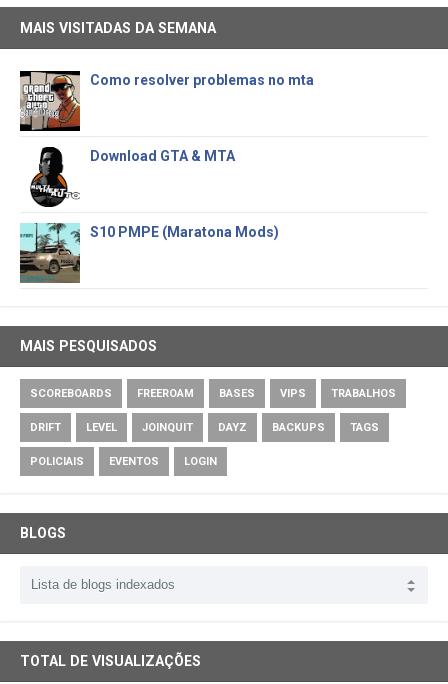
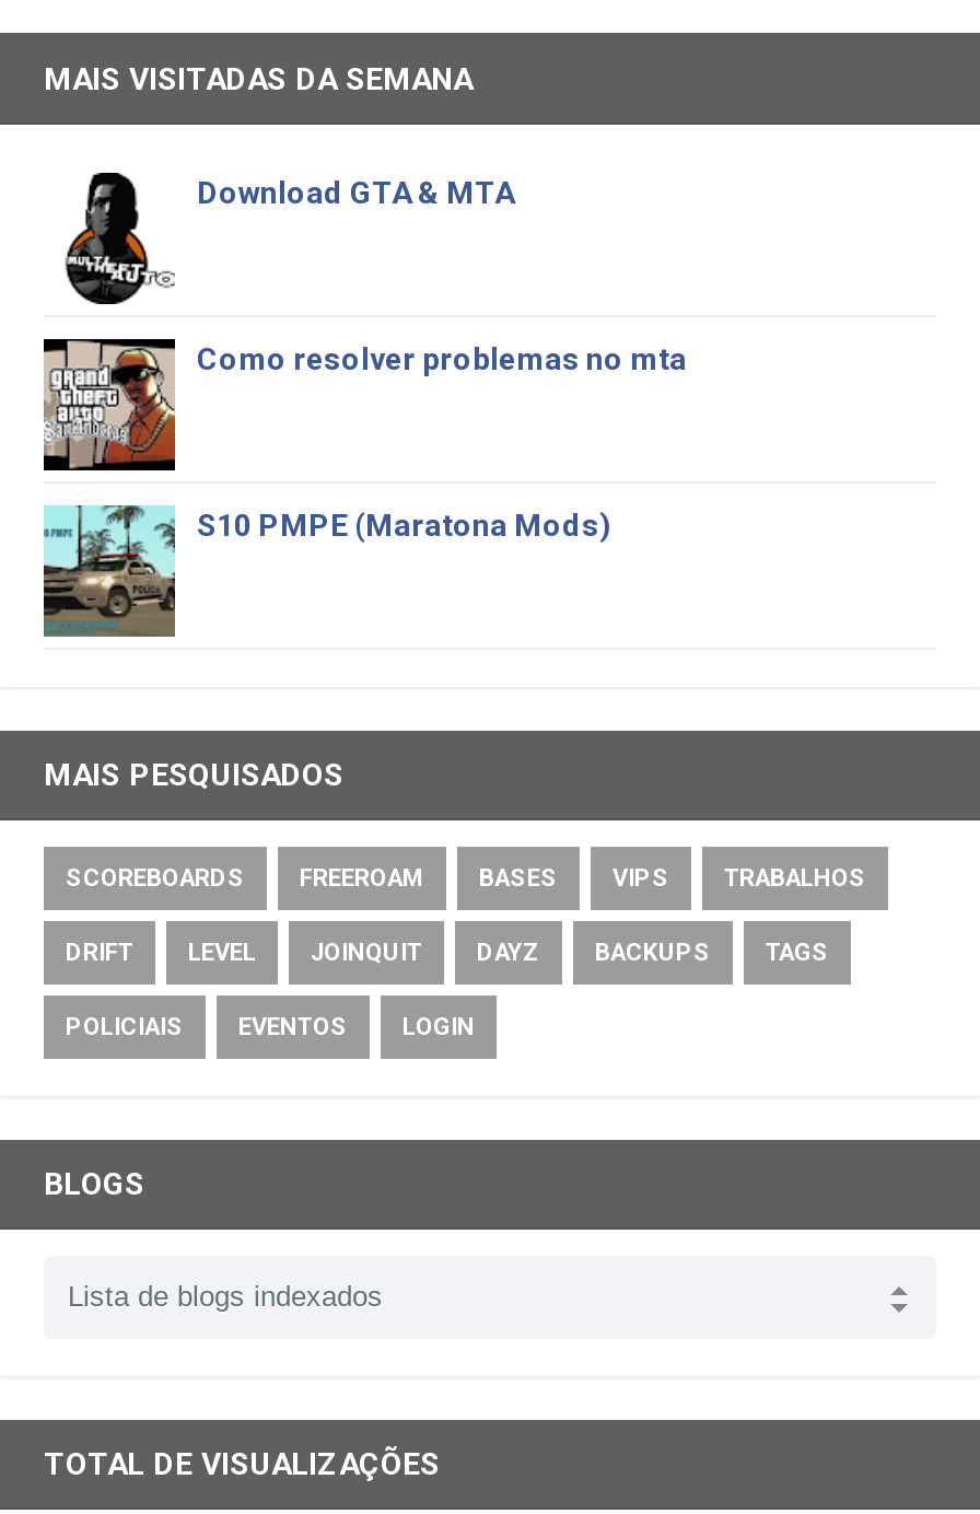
moved [19,71,314,131] -> [42,339,687,470]: [image] | Como resolver problemas no mta
moved [20,147,235,207] -> [44,171,514,306]: [image] | Download GTA & MTA

